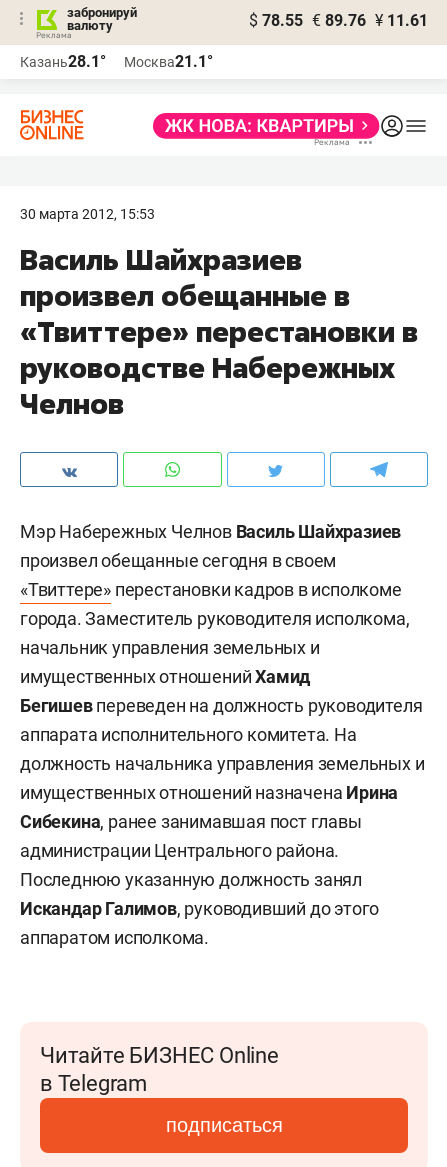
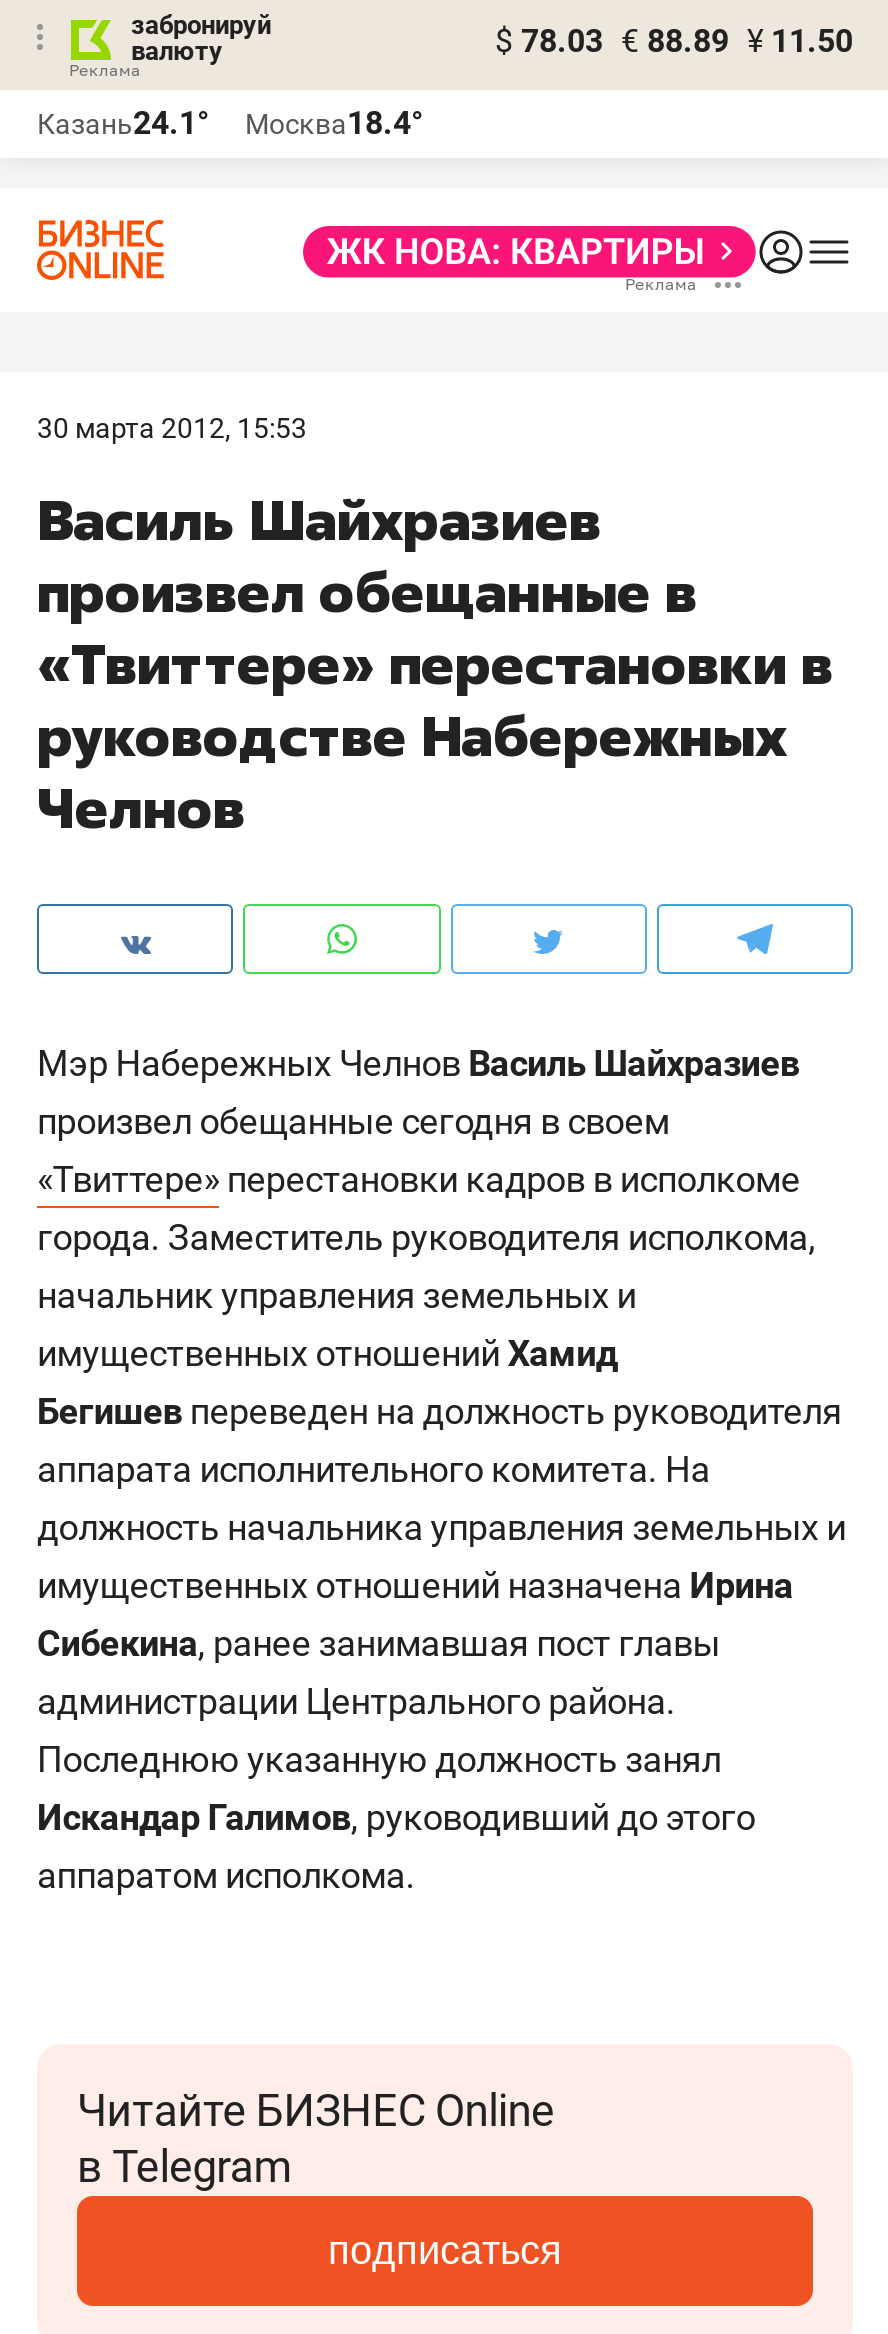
[249,11,428,30] $ 78.55 € 89.76 ¥ 11.61 -> [495,22,853,60] $ 78.03 € 88.89 ¥ 11.50
[20,52,106,71] Казань28.1° -> [37,104,209,142] Казань24.1°
[124,52,213,71] Москва21.1° -> [245,104,423,142] Москва18.4°

